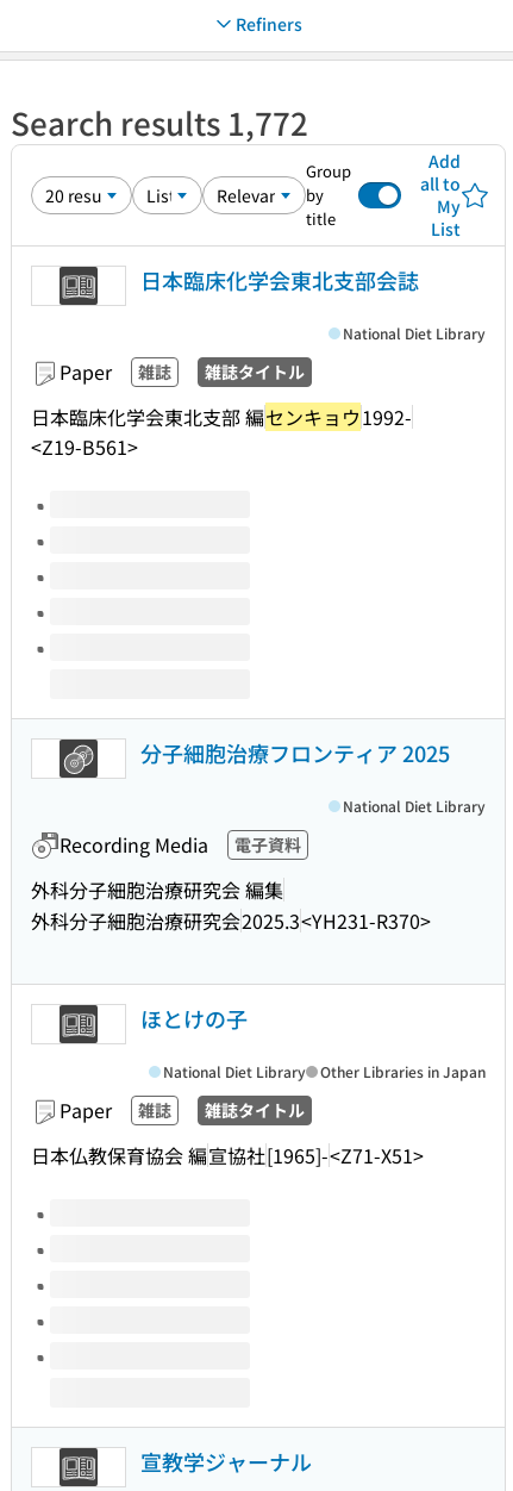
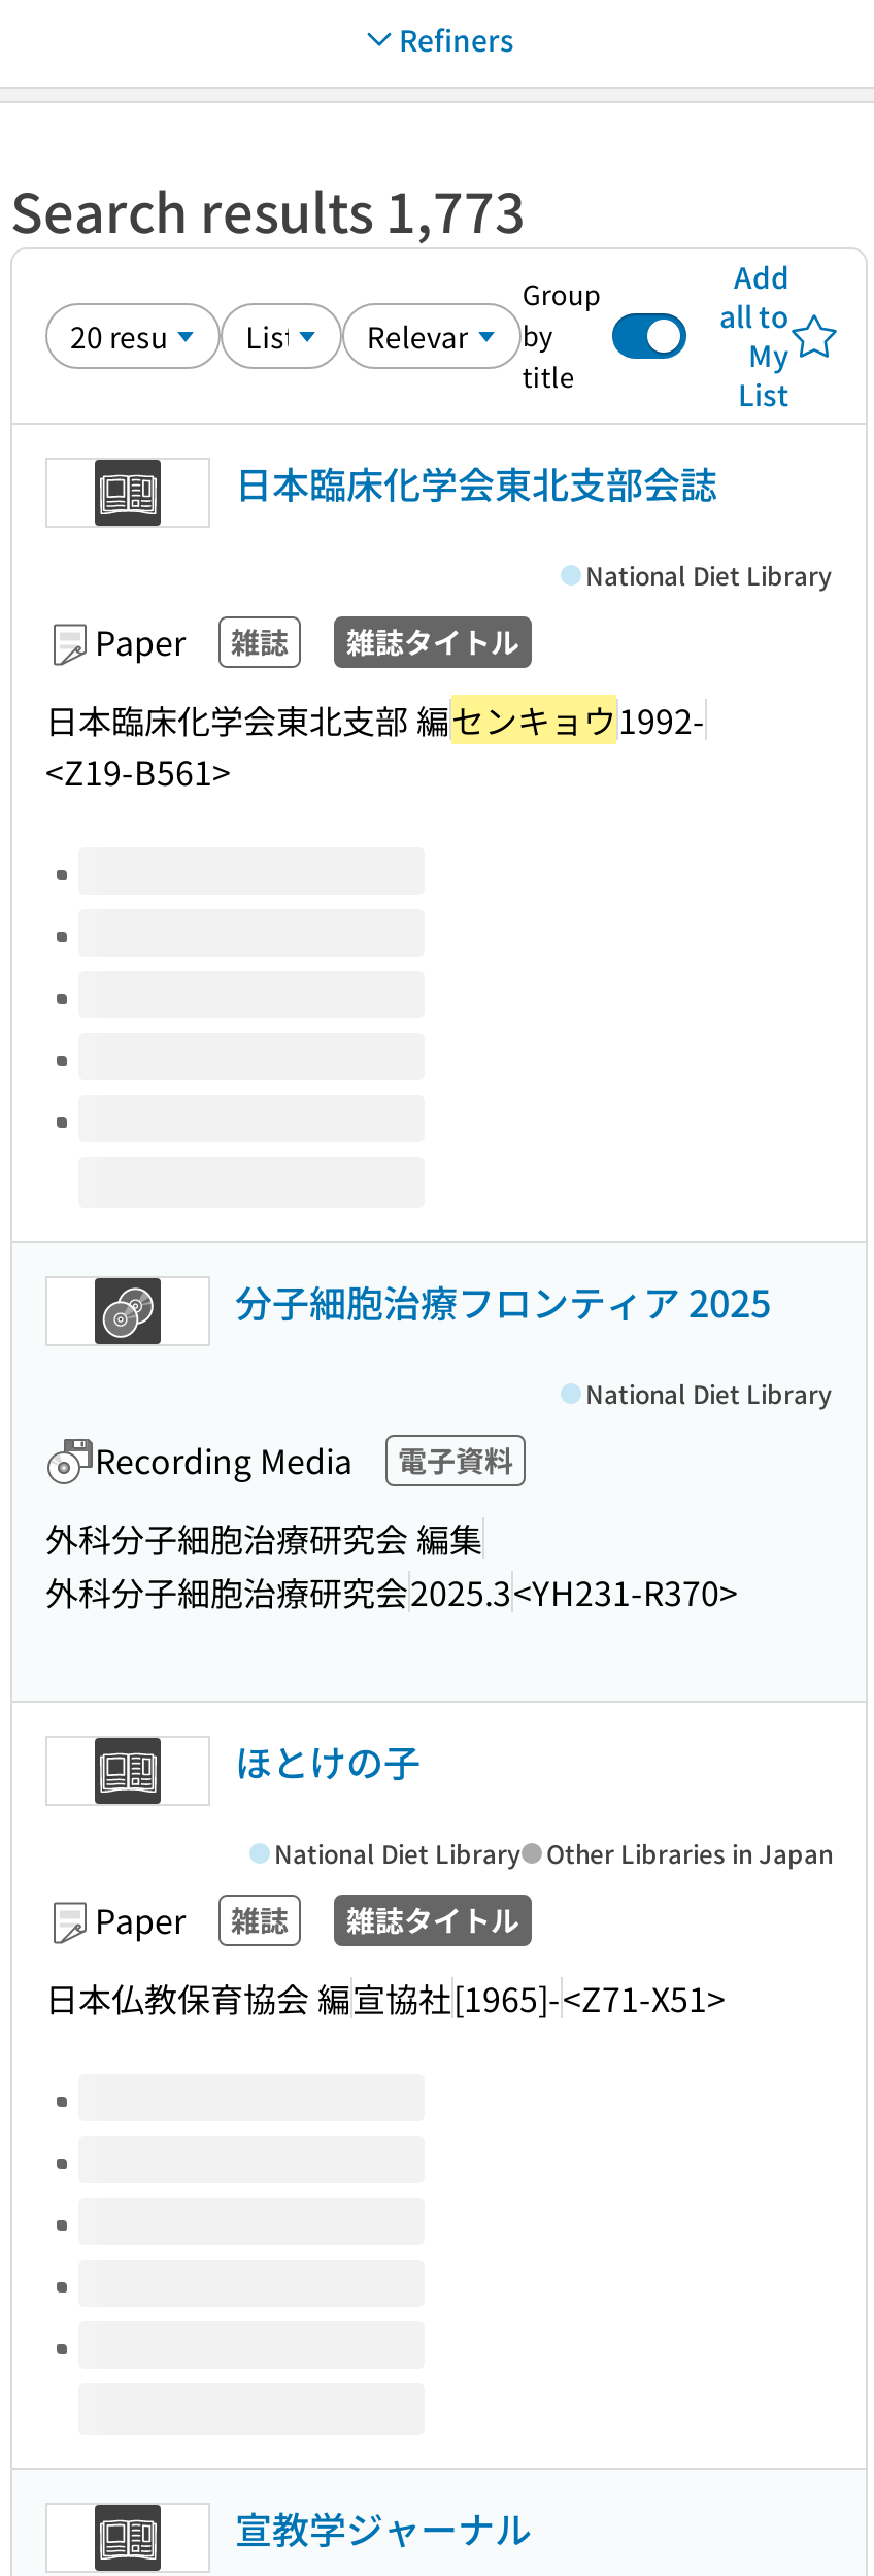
[11,100,308,144] Search results 1,772 -> [10,171,526,247] Search results 1,773

